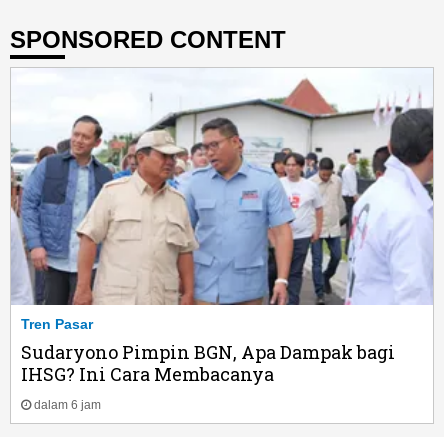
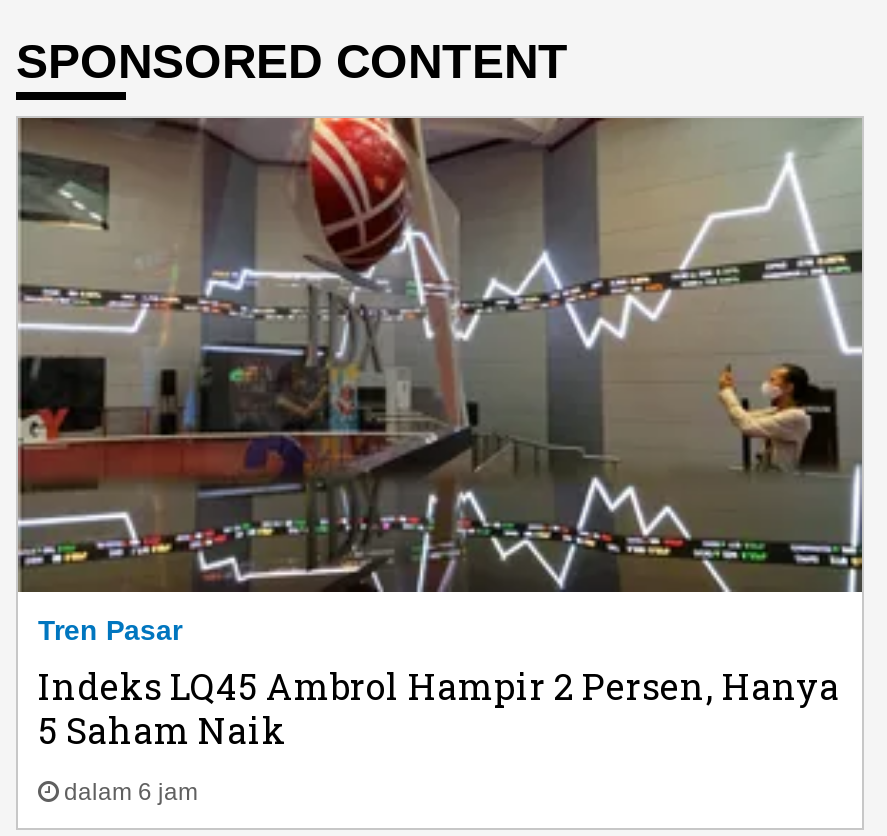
[11,68,433,386] [image] | Sudaryono Pimpin BGN, Apa Dampak bagi | IHSG? Ini Cara Membacanya -> [16,116,864,754] [image] | Indeks LQ45 Ambrol Hampir 2 Persen, Hanya | 5 Saham Naik

